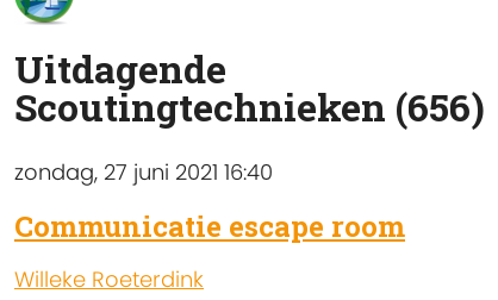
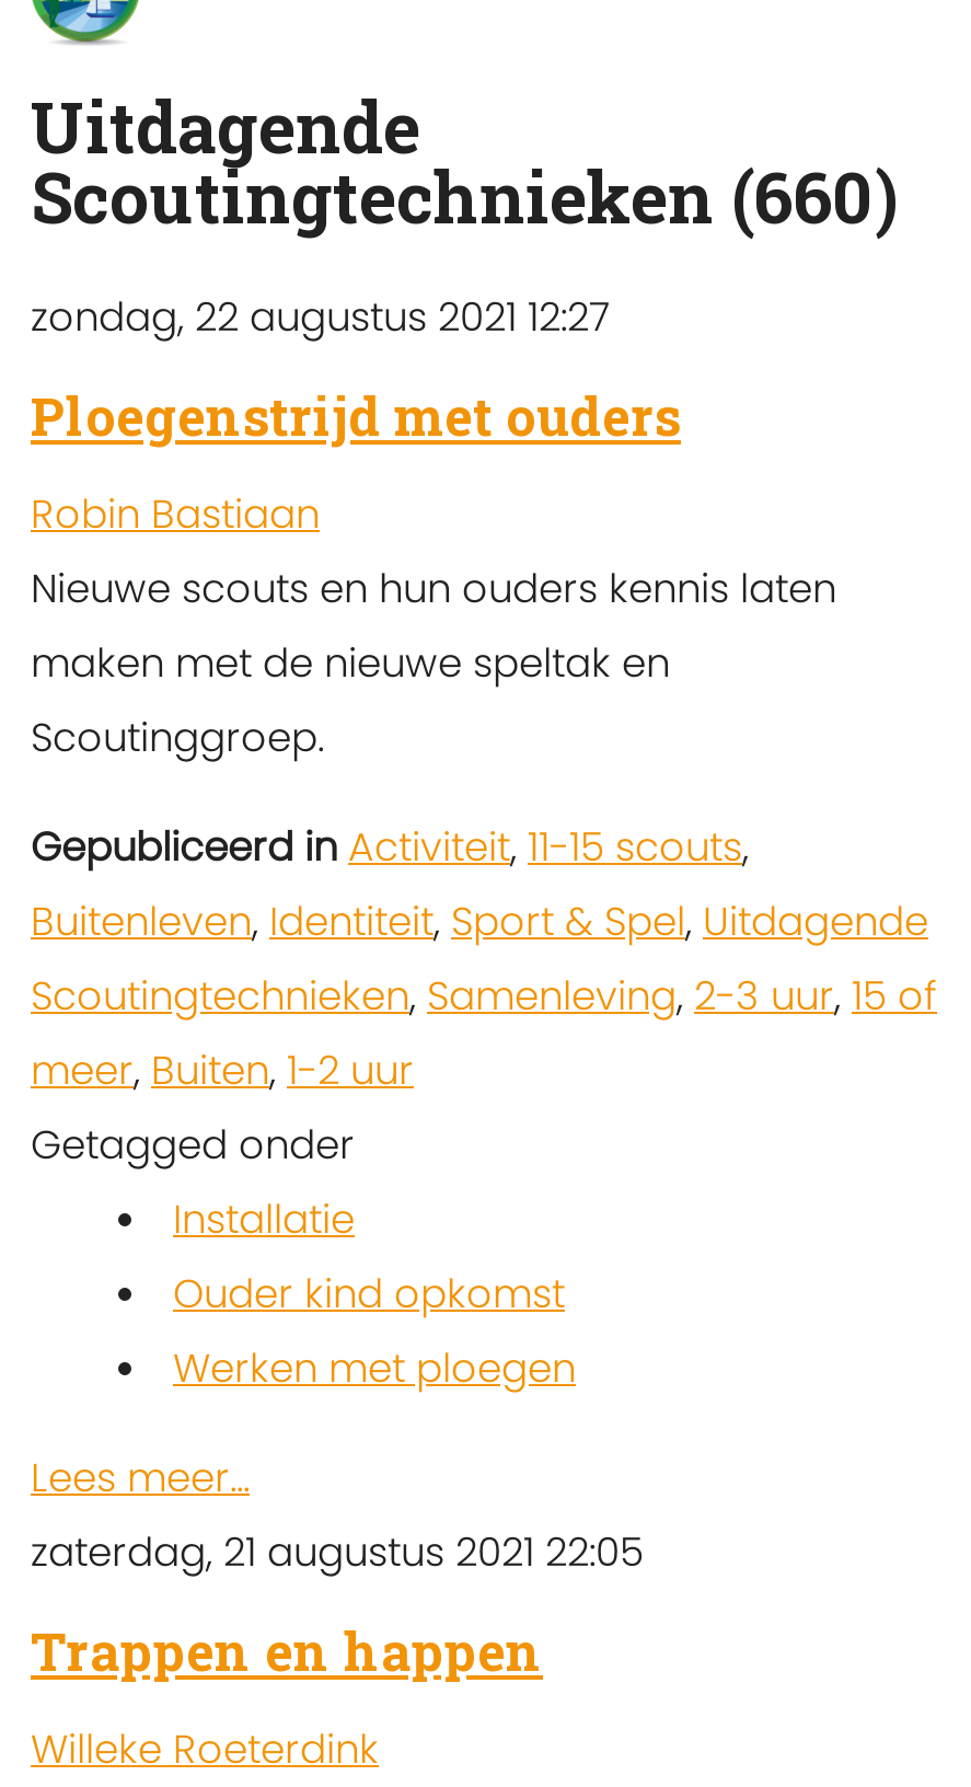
[14,81,485,245] Scoutingtechnieken (656) | zondag, 27 juni 2021 16:40 | Communicatie escape room -> [31,150,937,1686] Scoutingtechnieken (660) | zondag, 22 augustus 2021 12:27 | Ploegenstrijd met ouders | Robin Bastiaan | Nieuwe scouts en hun ouders kennis laten | maken met de nieuwe speltak en | Scoutinggroep. | Gepubliceerd in Activiteit, 11-15 scouts, | Buitenleven, Identiteit, Sport & Spel, Uitdagende | Scoutingtechnieken, Samenleving, 2-3 uur, 15 of | meer, Buiten, 1-2 uur | Getagged onder | Installatie | Ouder kind opkomst | Werken met ploegen | Lees meer... | zaterdag, 21 augustus 2021 22:05 | Trappen en happen

